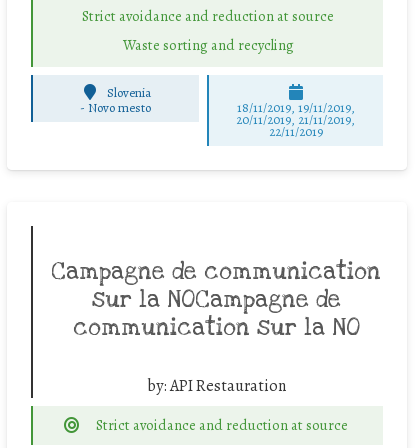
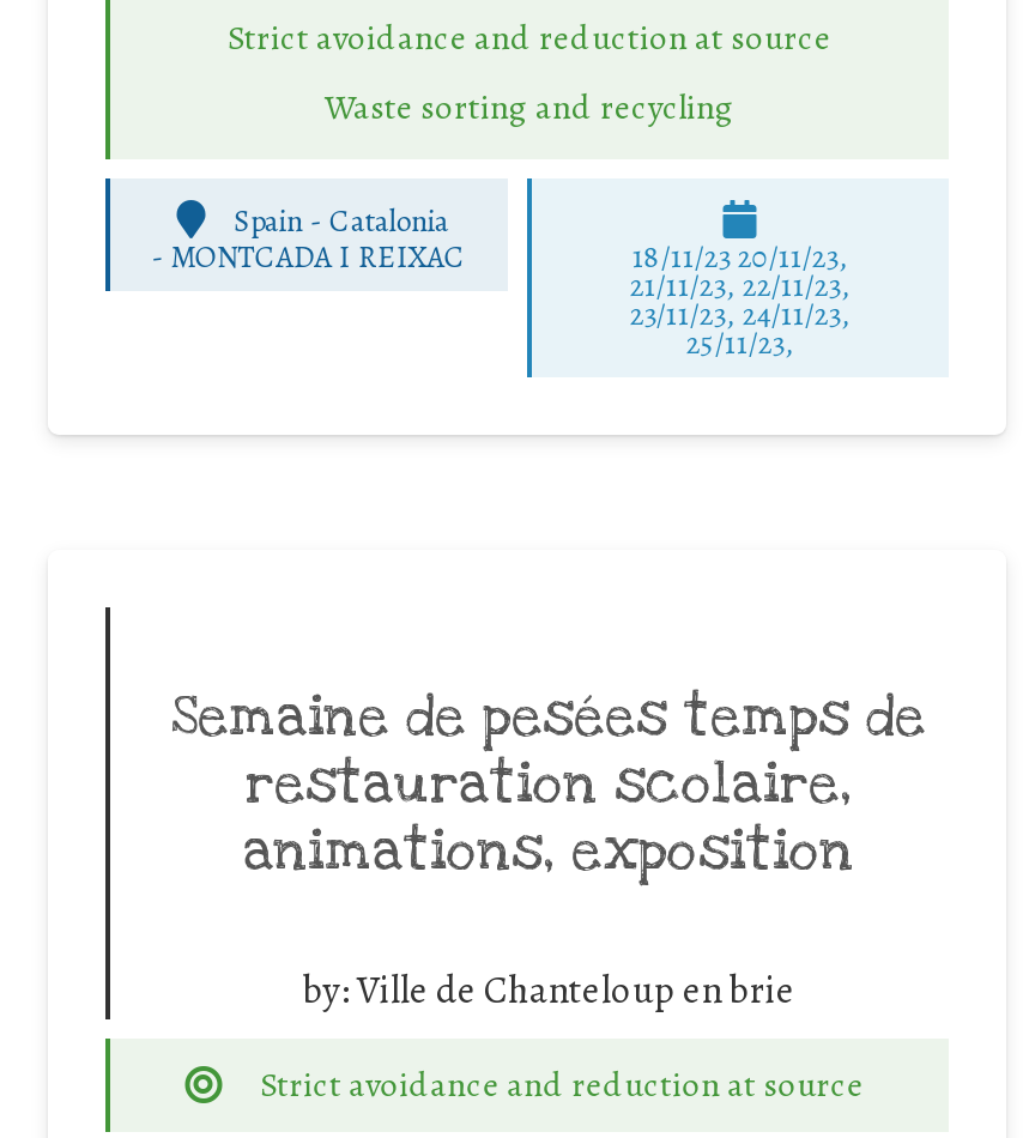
[80,84,355,140] Slovenia | - Novo mesto | 18/11/2019, 19/11/2019, | 20/11/2019, 21/11/2019, | 22/11/2019 -> [152,200,850,363] Spain - Catalonia | - MONTCADA I REIXAC | 18/11/23 20/11/23, | 21/11/23, 22/11/23, | 23/11/23, 24/11/23, | 25/11/23,
[51,257,381,343] Campagne de communication | sur la NOCampagne de | communication sur la NO -> [171,682,926,888] Semaine de pesées temps de | restauration scolaire, | animations, exposition
[146,375,285,397] by:API Restauration -> [302,965,795,1017] by:Ville de Chanteloup en brie

